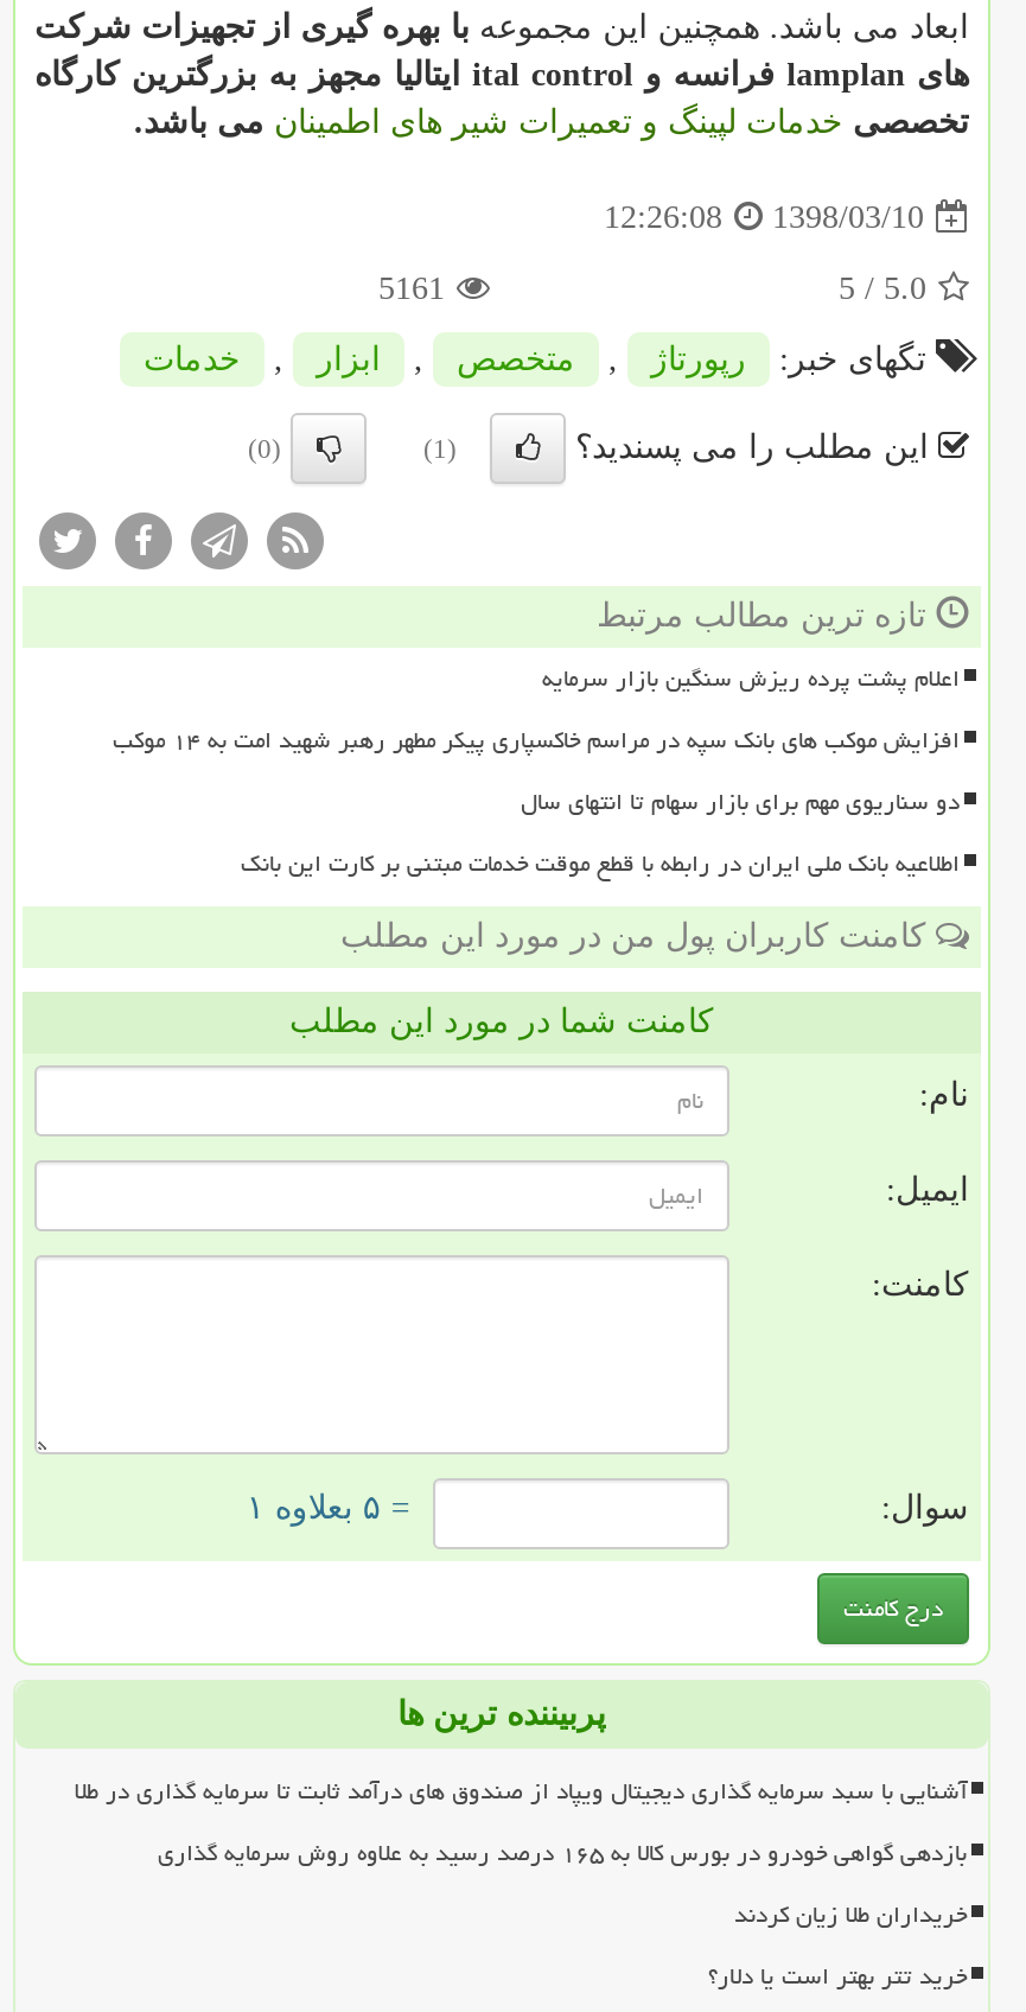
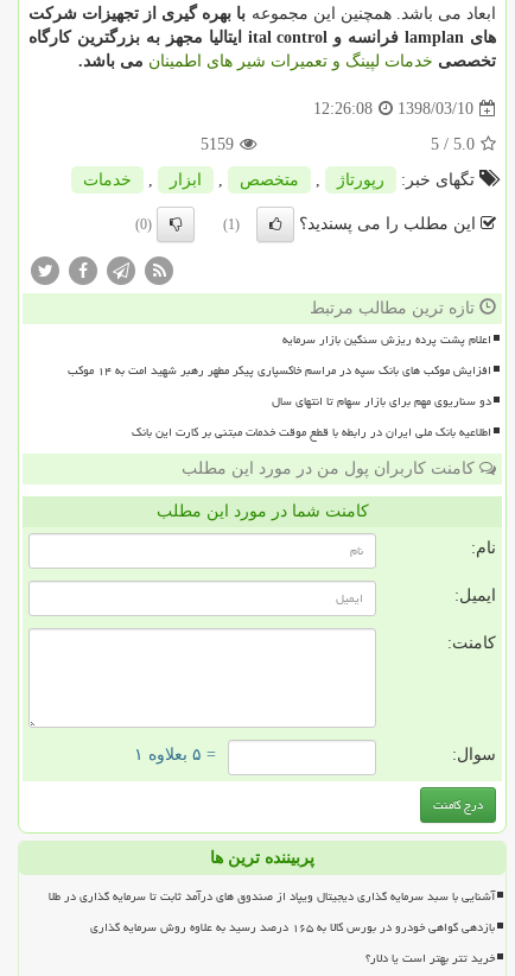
[378,271,445,307] 5161 -> [201,136,234,154] 5159
[734,1892,967,1939] خریداران طلا زیان کردند -> none

